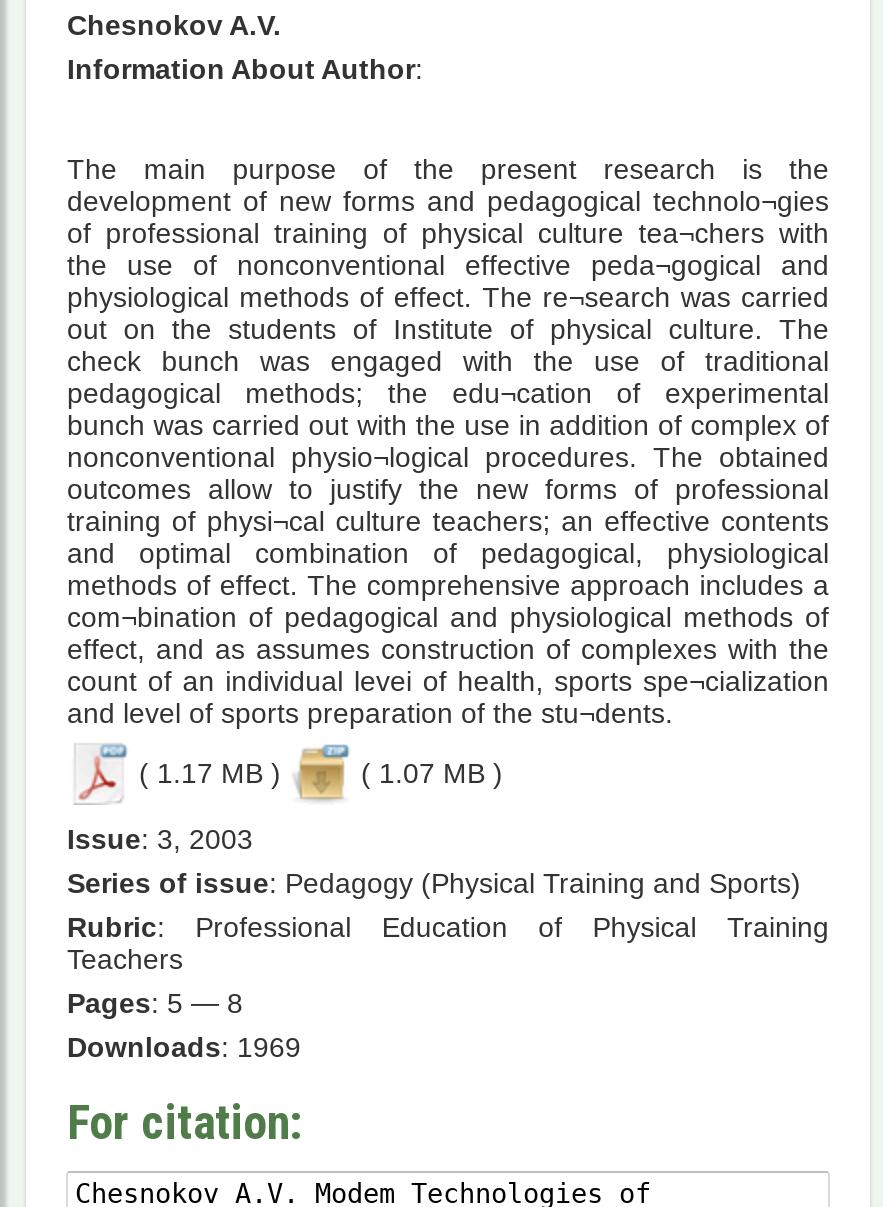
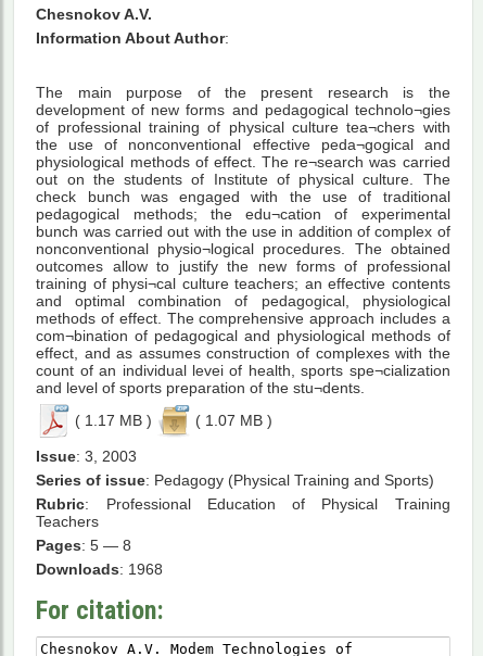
[67,1031,301,1063] Downloads: 1969 -> [36,560,163,578] Downloads: 1968

